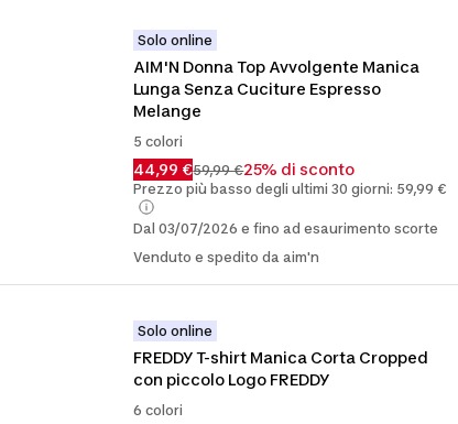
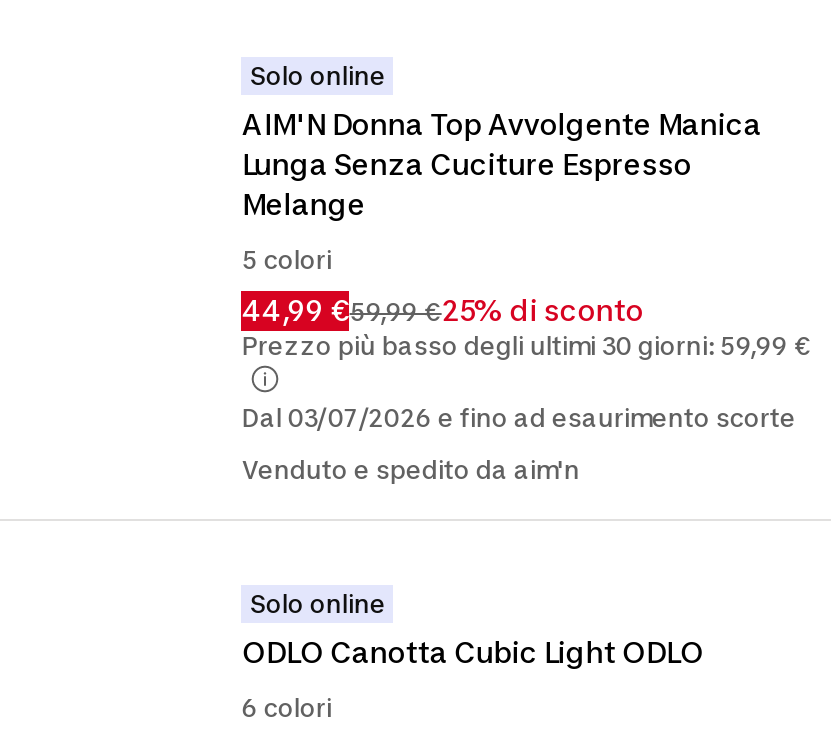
[134,348,429,389] FREDDY T-shirt Manica Corta Cropped | con piccolo Logo FREDDY -> [242,636,704,670] ODLO Canotta Cubic Light ODLO

